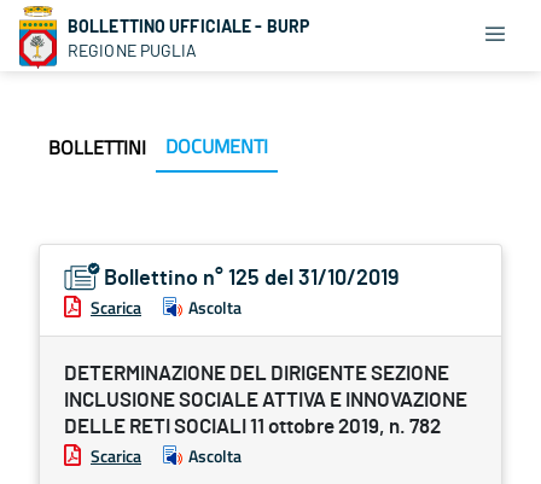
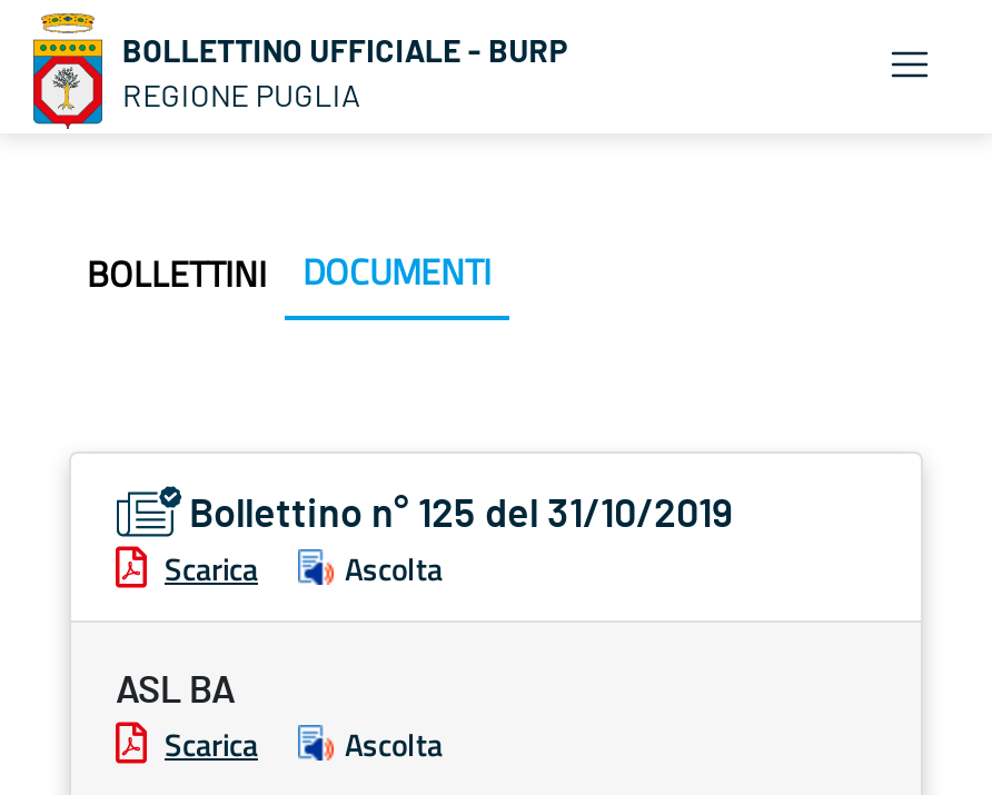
[64,363,467,437] DETERMINAZIONE DEL DIRIGENTE SEZIONE | INCLUSIONE SOCIALE ATTIVA E INNOVAZIONE | DELLE RETI SOCIALI 11 ottobre 2019, n. 782 -> [116,672,236,709] ASL BA

